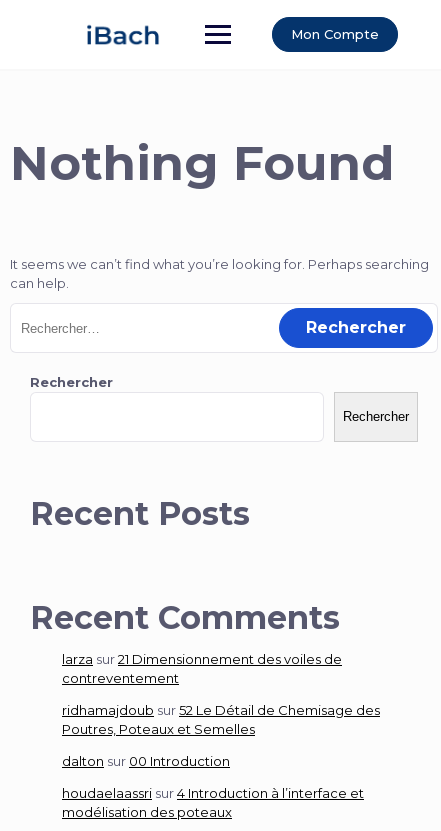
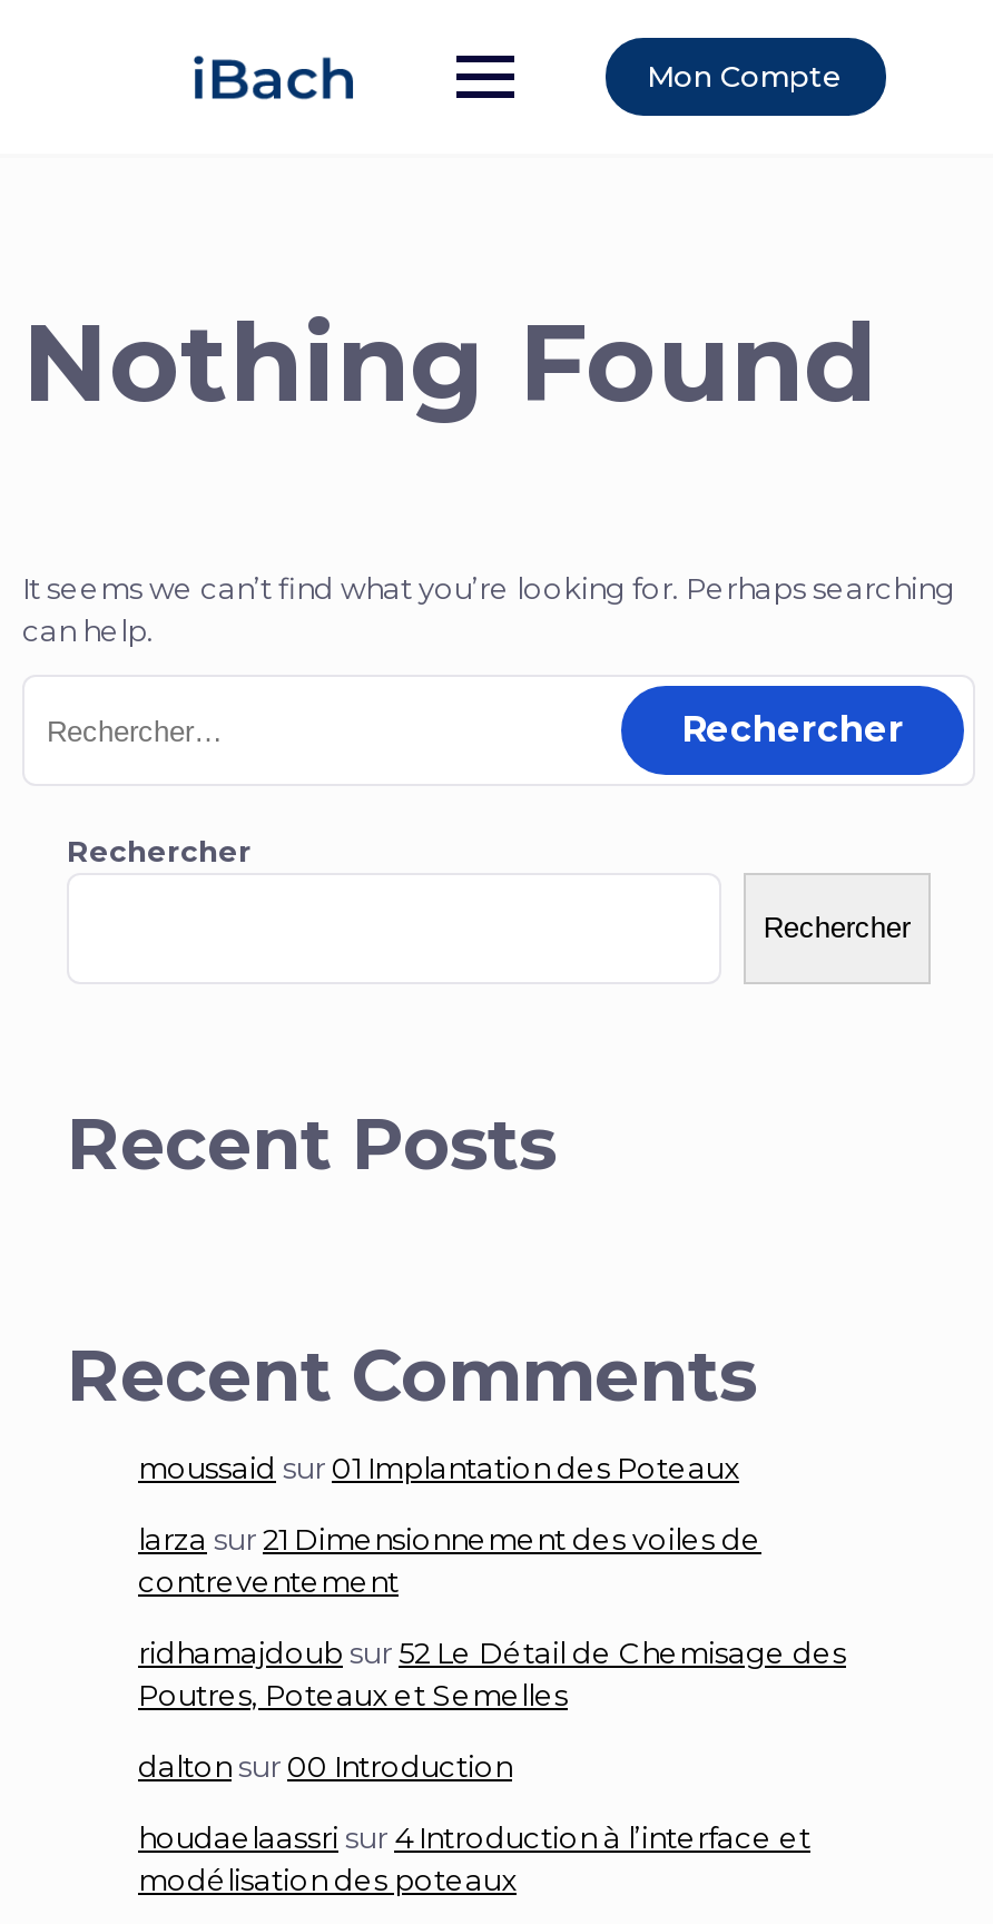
none -> [138,1450,739,1486] moussaid sur 01 Implantation des Poteaux

